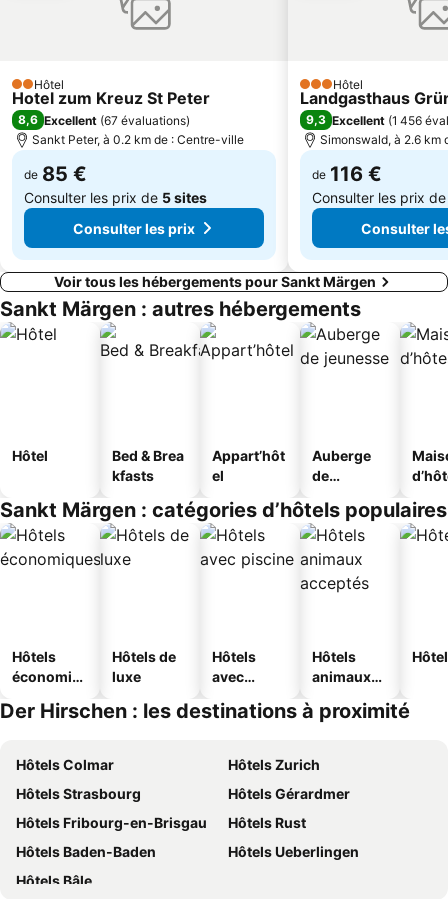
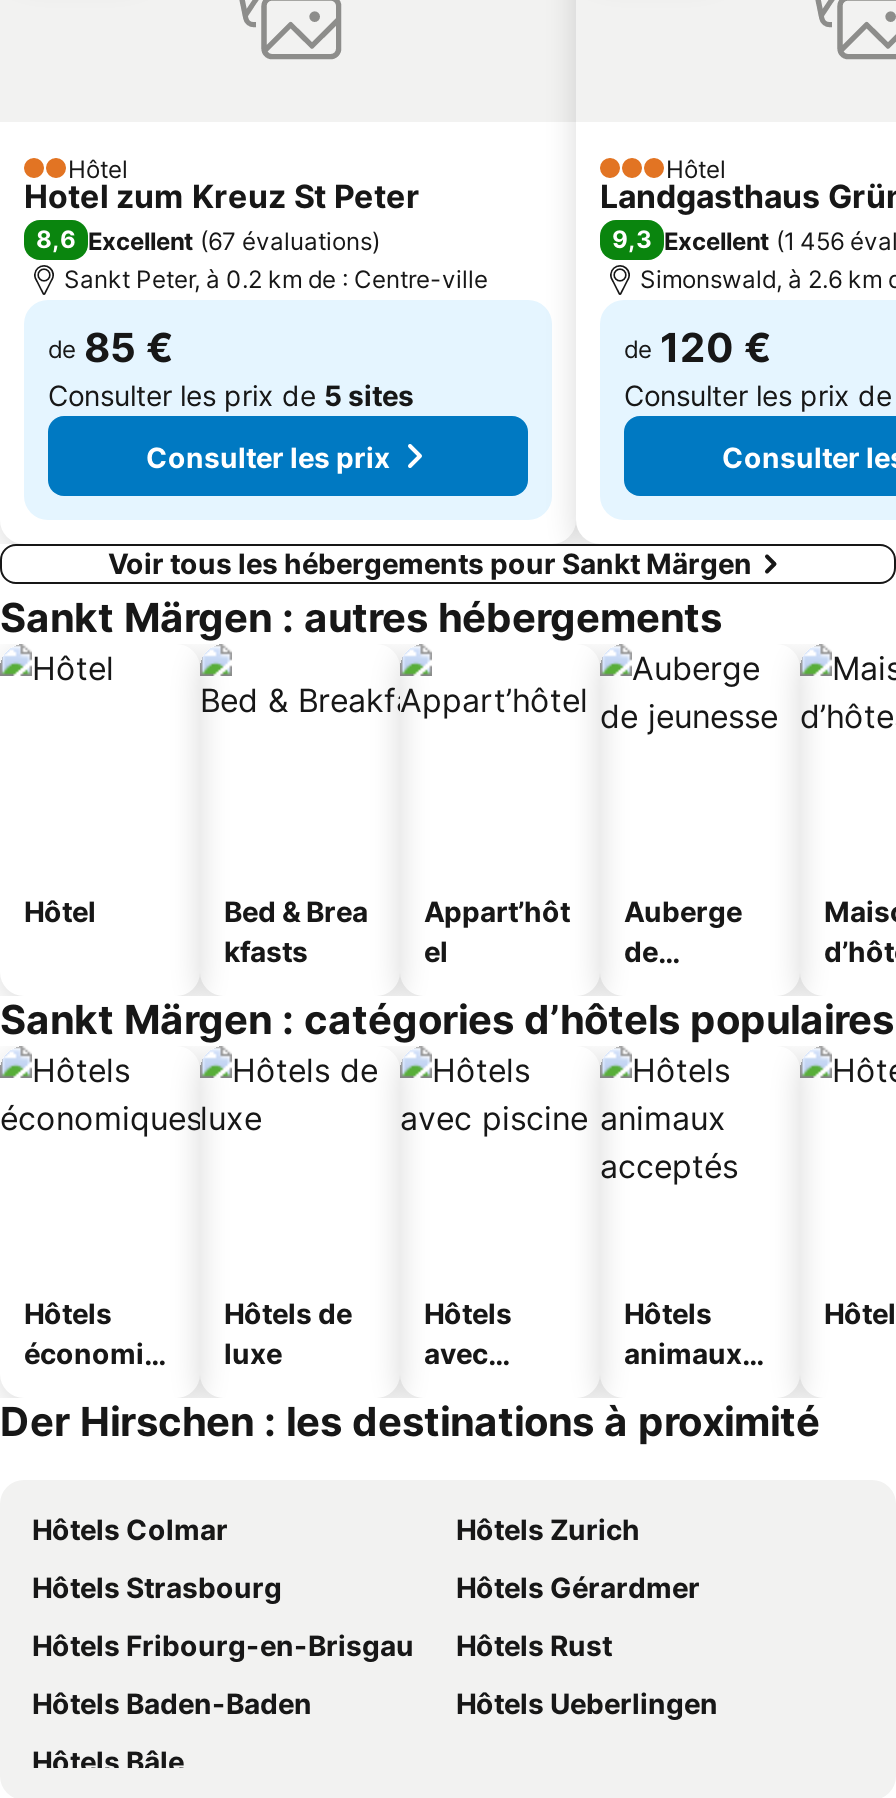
[312,162,382,186] de 116 € -> [624,325,772,373] de 120 €

